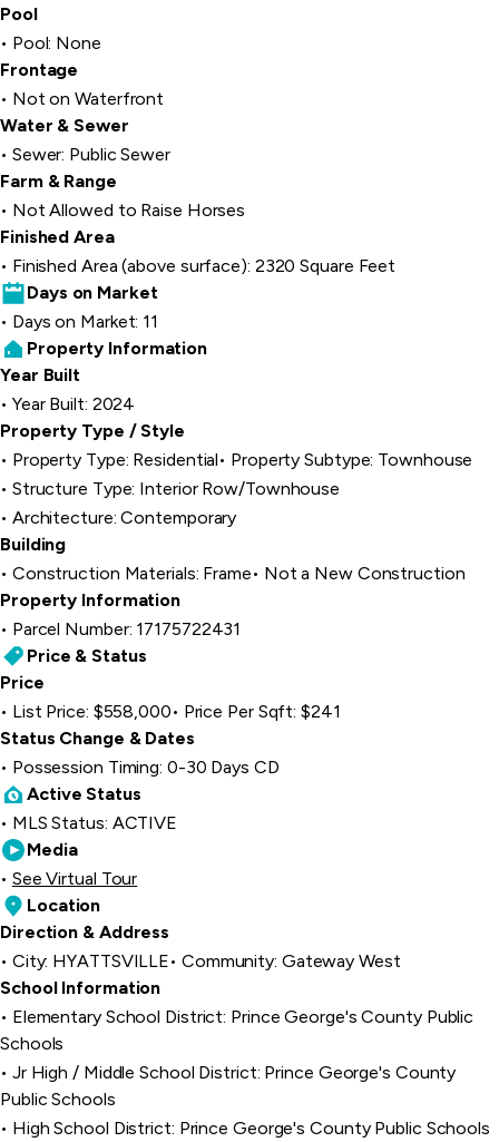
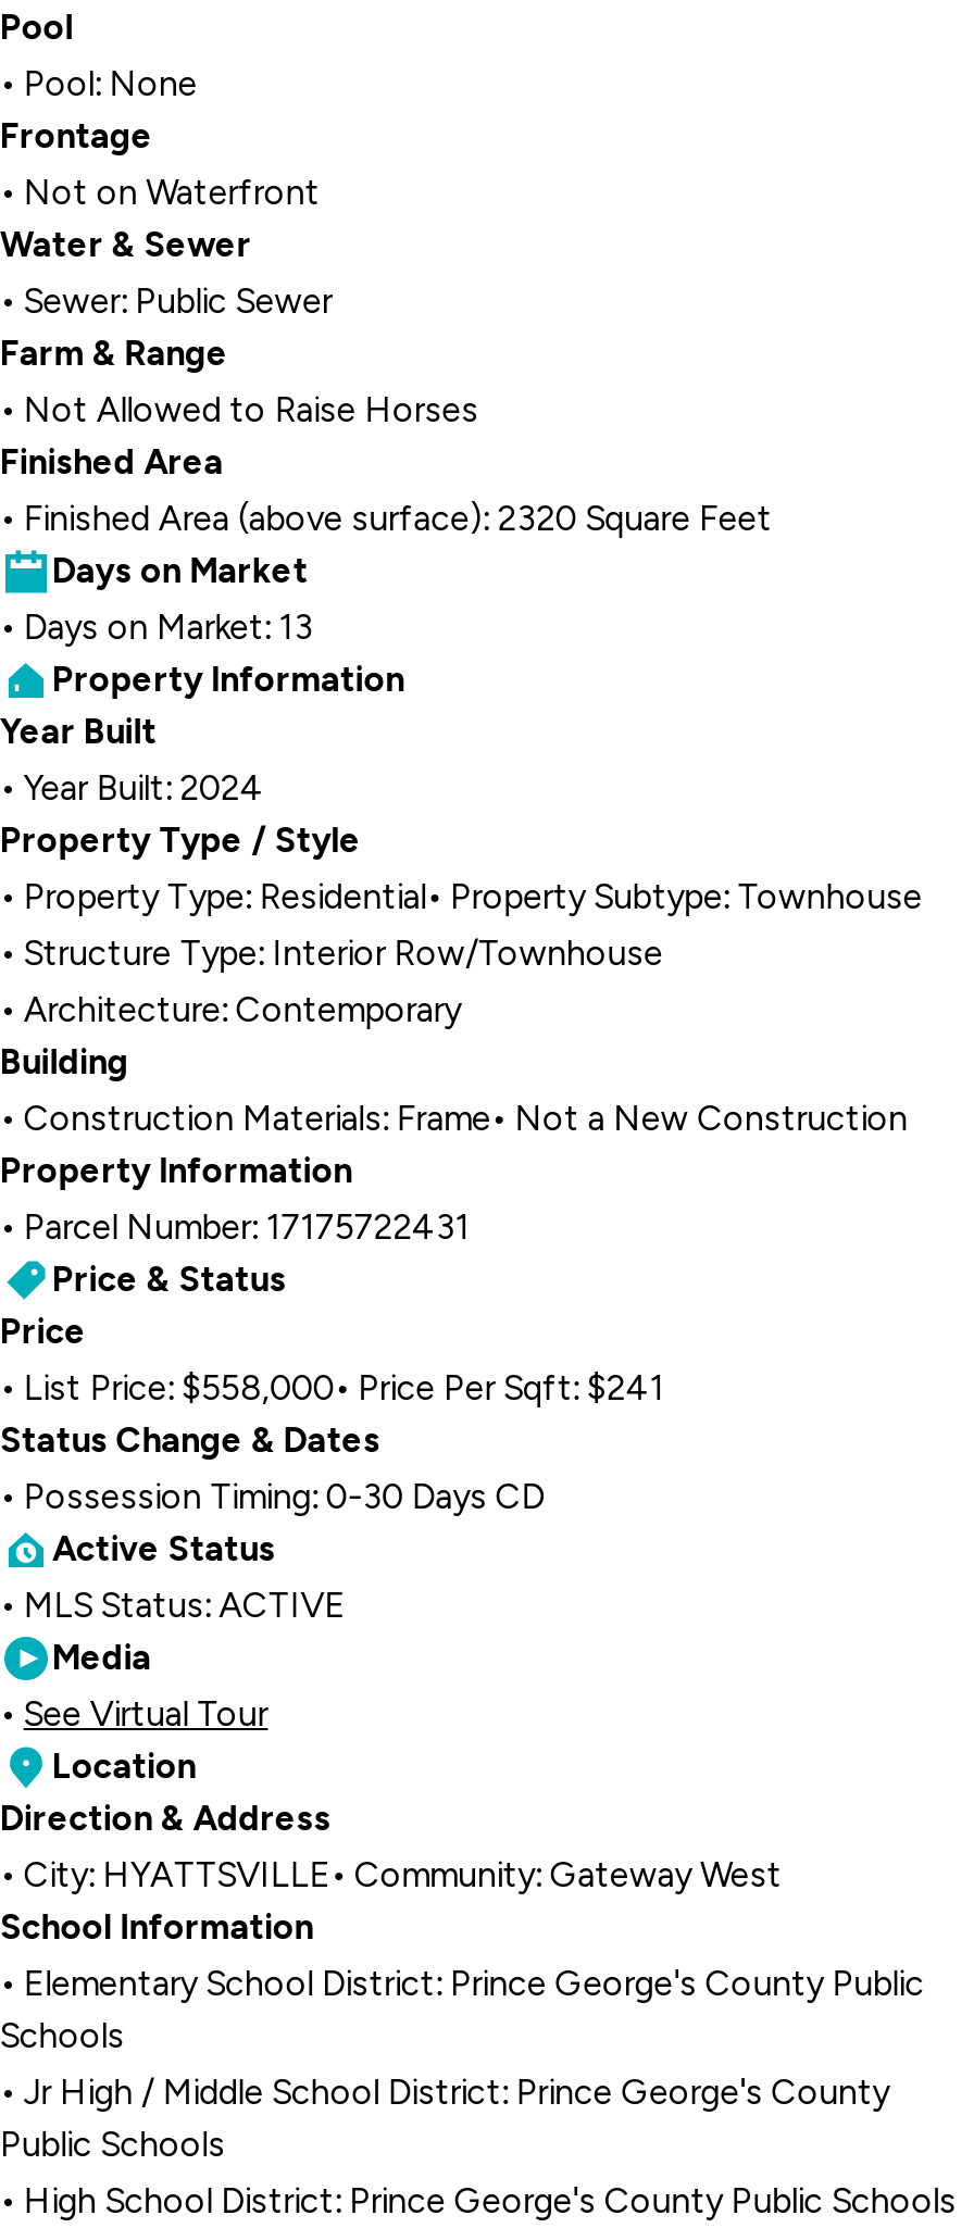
[12,311,158,332] Days on Market: 11 -> [23,606,313,648] Days on Market: 13

